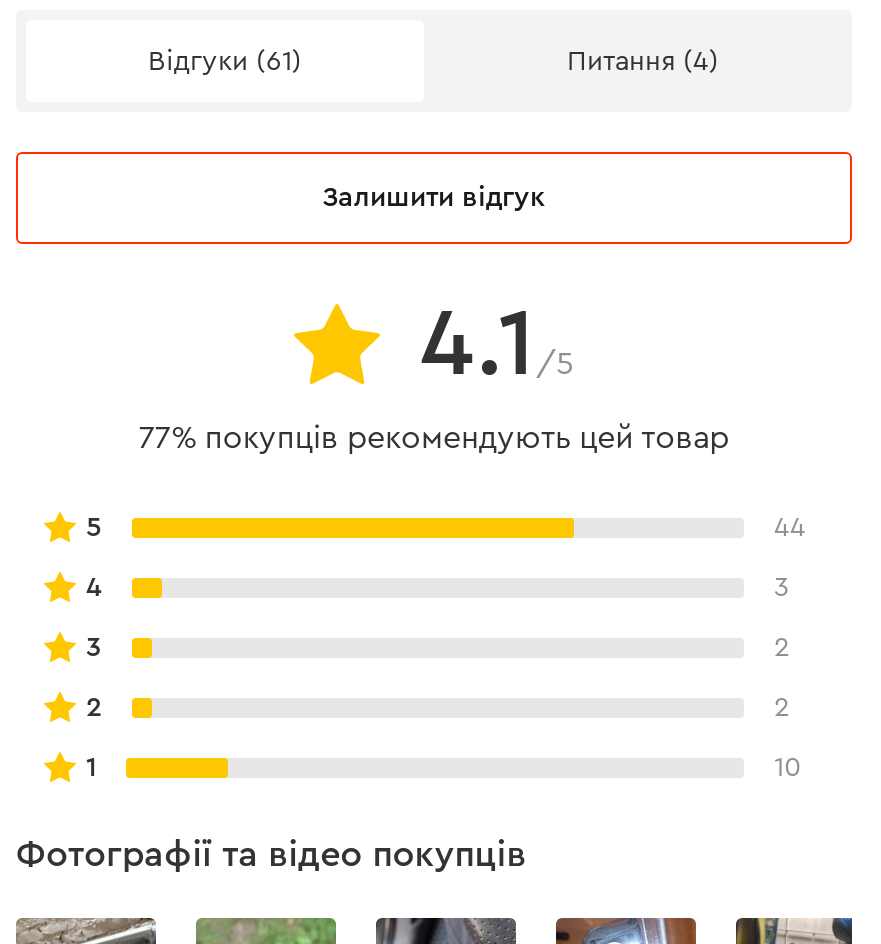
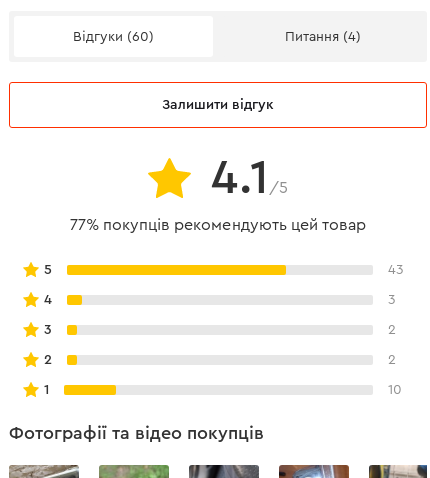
[148,47,302,75] Відгуки (61) -> [73,29,154,43] Відгуки (60)
[774,513,806,541] 44 -> [388,262,404,276] 43

